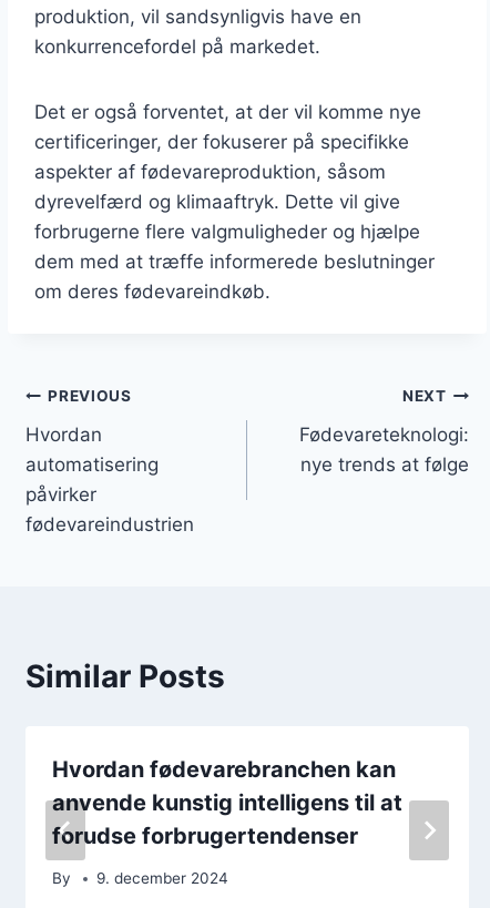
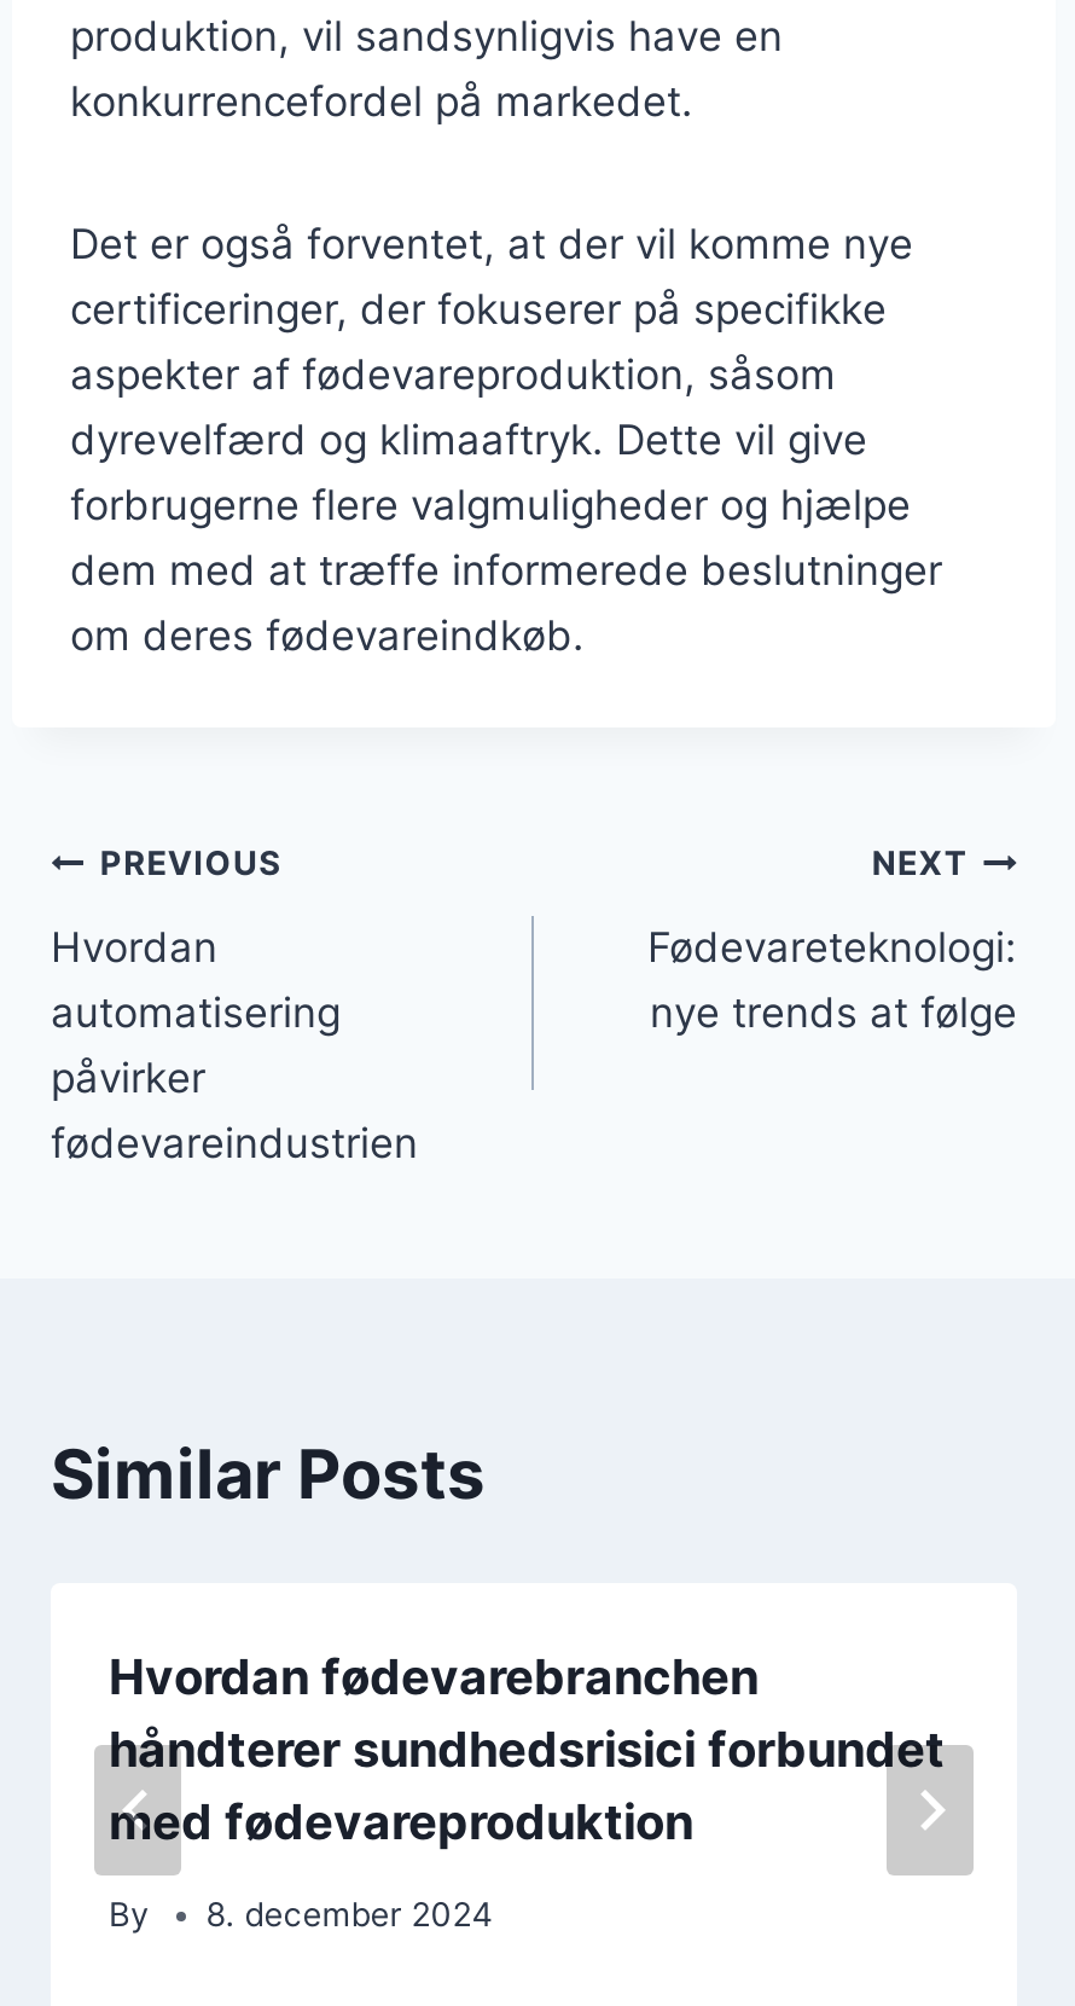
[52,756,402,849] Hvordan fødevarebranchen kan | anvende kunstig intelligens til at | forudse forbrugertendenser -> [109,1647,945,1850] Hvordan fødevarebranchen | håndterer sundhedsrisici forbundet | med fødevareproduktion
[52,869,229,887] By 9. december 2024 -> [109,1895,493,1934] By 8. december 2024

